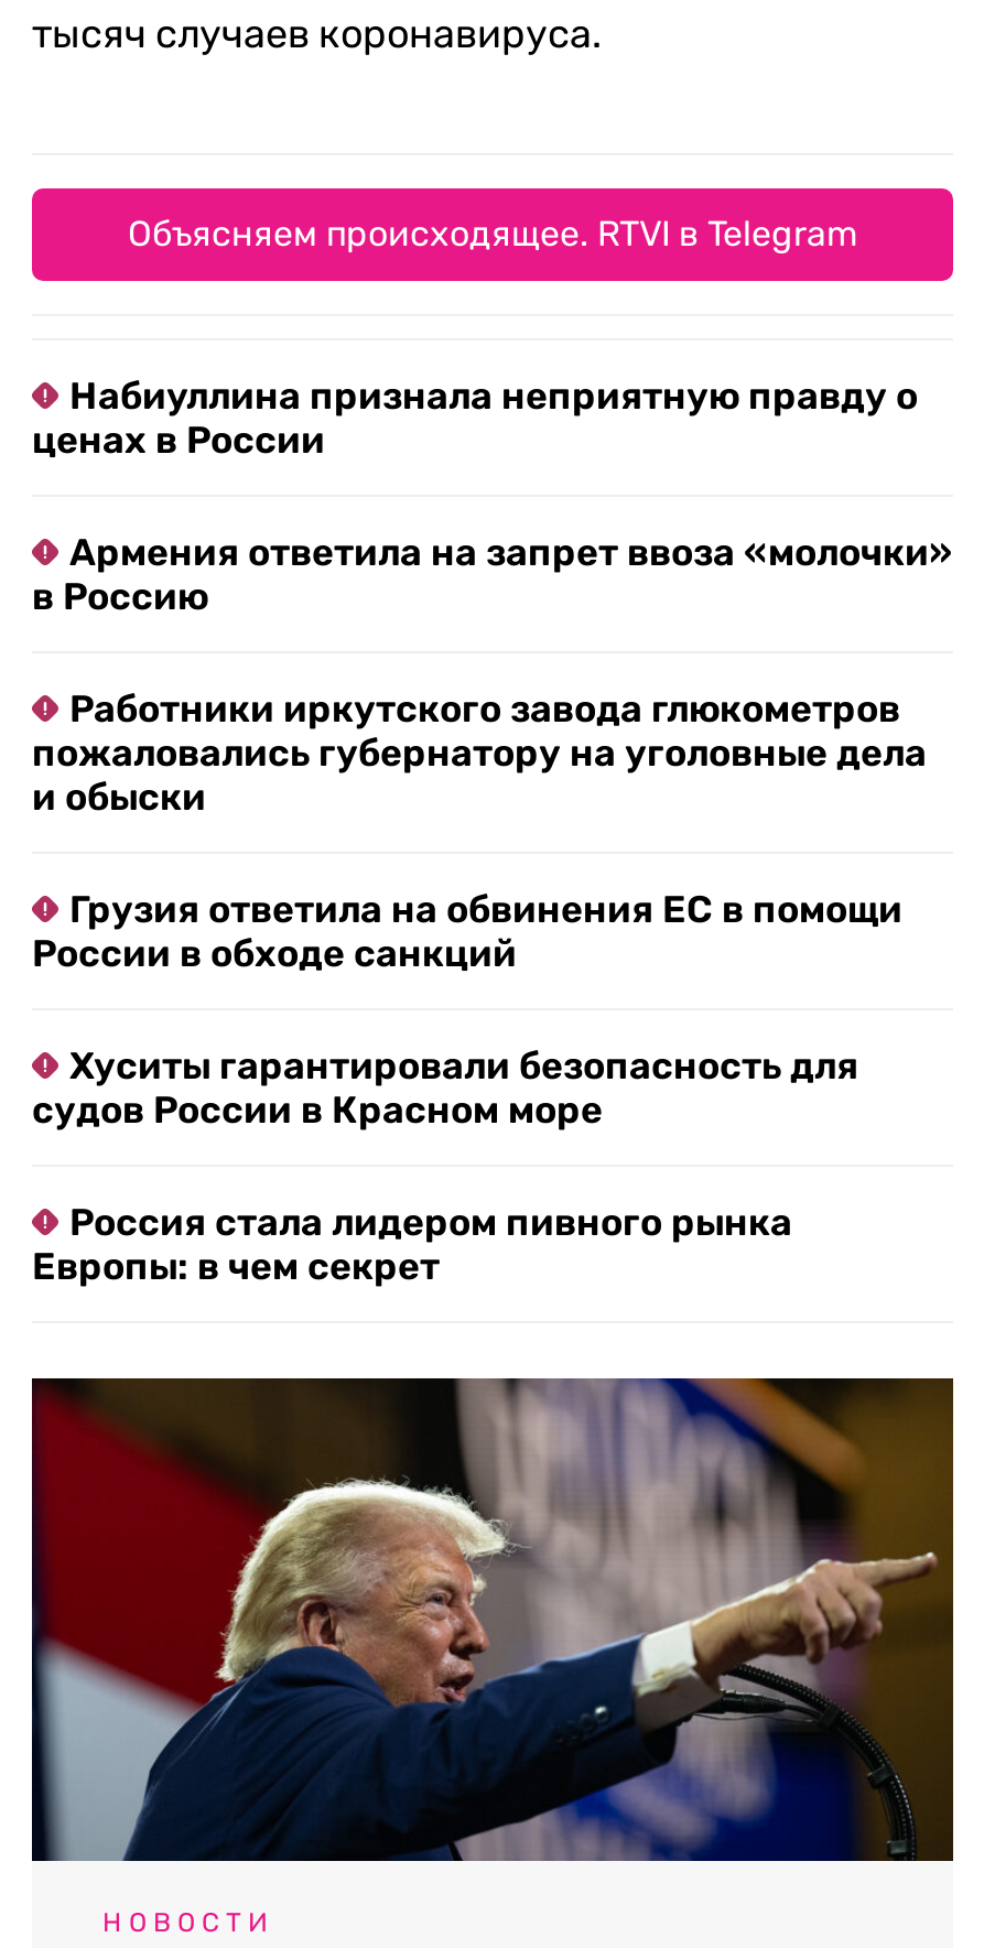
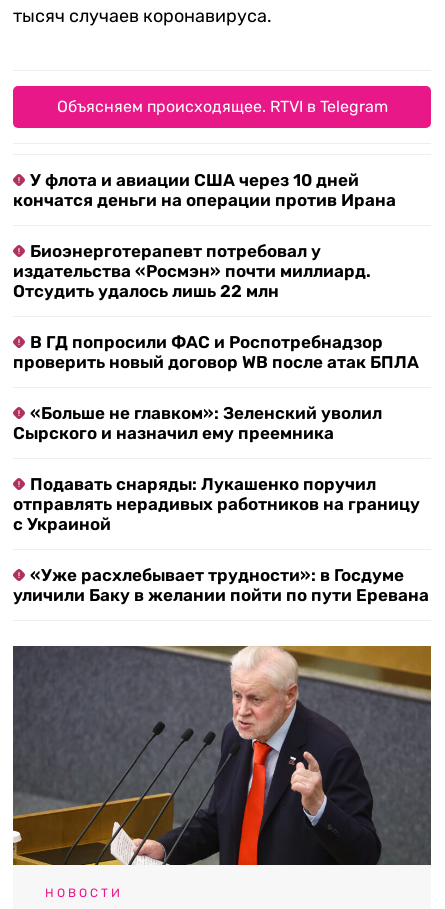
[32,374,918,462] Набиуллина признала неприятную правду о | ценах в России -> [13,170,396,210] У флота и авиации США через 10 дней | кончатся деньги на операции против Ирана
[32,530,953,618] Армения ответила на запрет ввоза «молочки» | в Россию -> [13,241,371,301] Биоэнерготерапевт потребовал у | издательства «Росмэн» почти миллиард. | Отсудить удалось лишь 22 млн
[32,687,927,819] Работники иркутского завода глюкометров | пожаловались губернатору на уголовные дела | и обыски -> [13,332,419,372] В ГД попросили ФАС и Роспотребнадзор | проверить новый договор WB после атак БПЛА
[32,887,902,975] Грузия ответила на обвинения ЕС в помощи | России в обходе санкций -> [13,403,382,443] «Больше не главком»: Зеленский уволил | Сырского и назначил ему преемника
[32,1044,858,1132] Хуситы гарантировали безопасность для | судов России в Красном море -> [13,474,420,534] Подавать снаряды: Лукашенко поручил | отправлять нерадивых работников на границу | с Украиной
[32,1200,792,1288] Россия стала лидером пивного рынка | Европы: в чем секрет -> [13,565,429,605] «Уже расхлебывает трудности»: в Госдуме | уличили Баку в желании пойти по пути Еревана
[30,1376,953,1863] [image] -> [12,645,432,866] [image]

